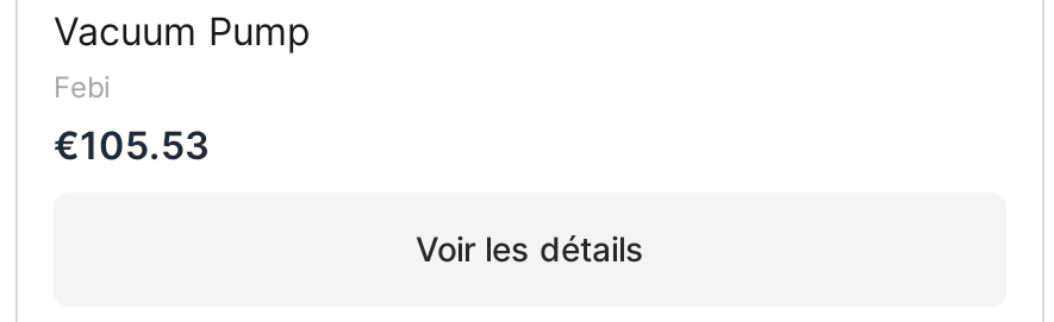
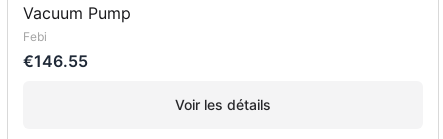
[54,121,208,169] €105.53 -> [23,51,88,71] €146.55

